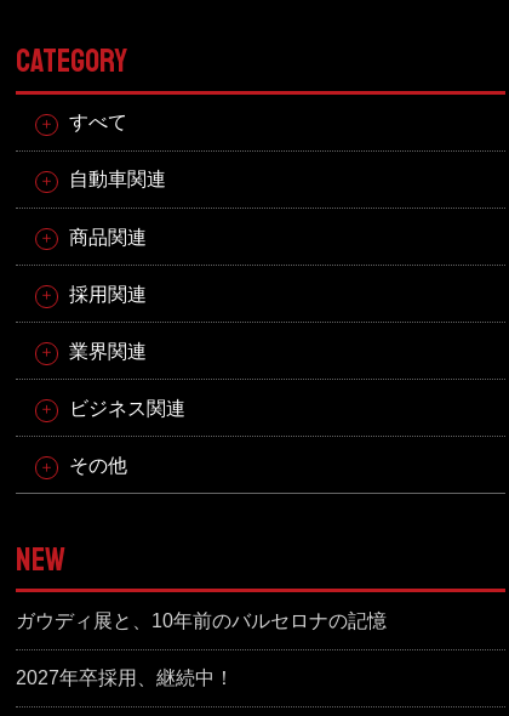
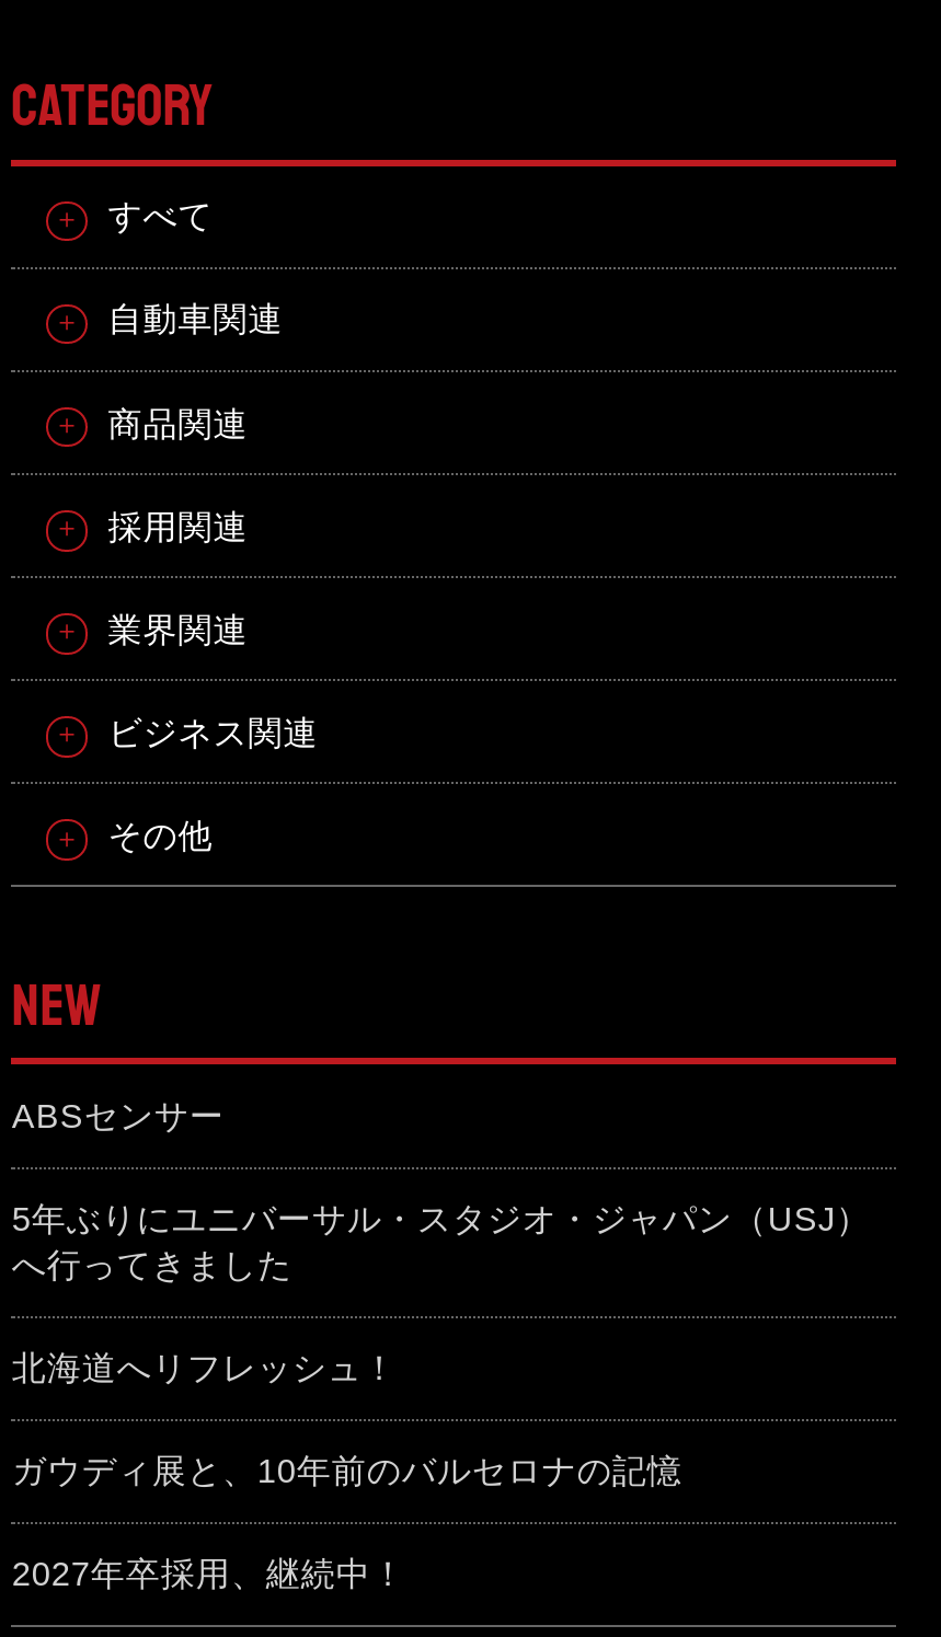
none -> [12,1097,871,1386] ABSセンサー | 5年ぶりにユニバーサル・スタジオ・ジャパン（USJ） | へ行ってきました | 北海道へリフレッシュ！

